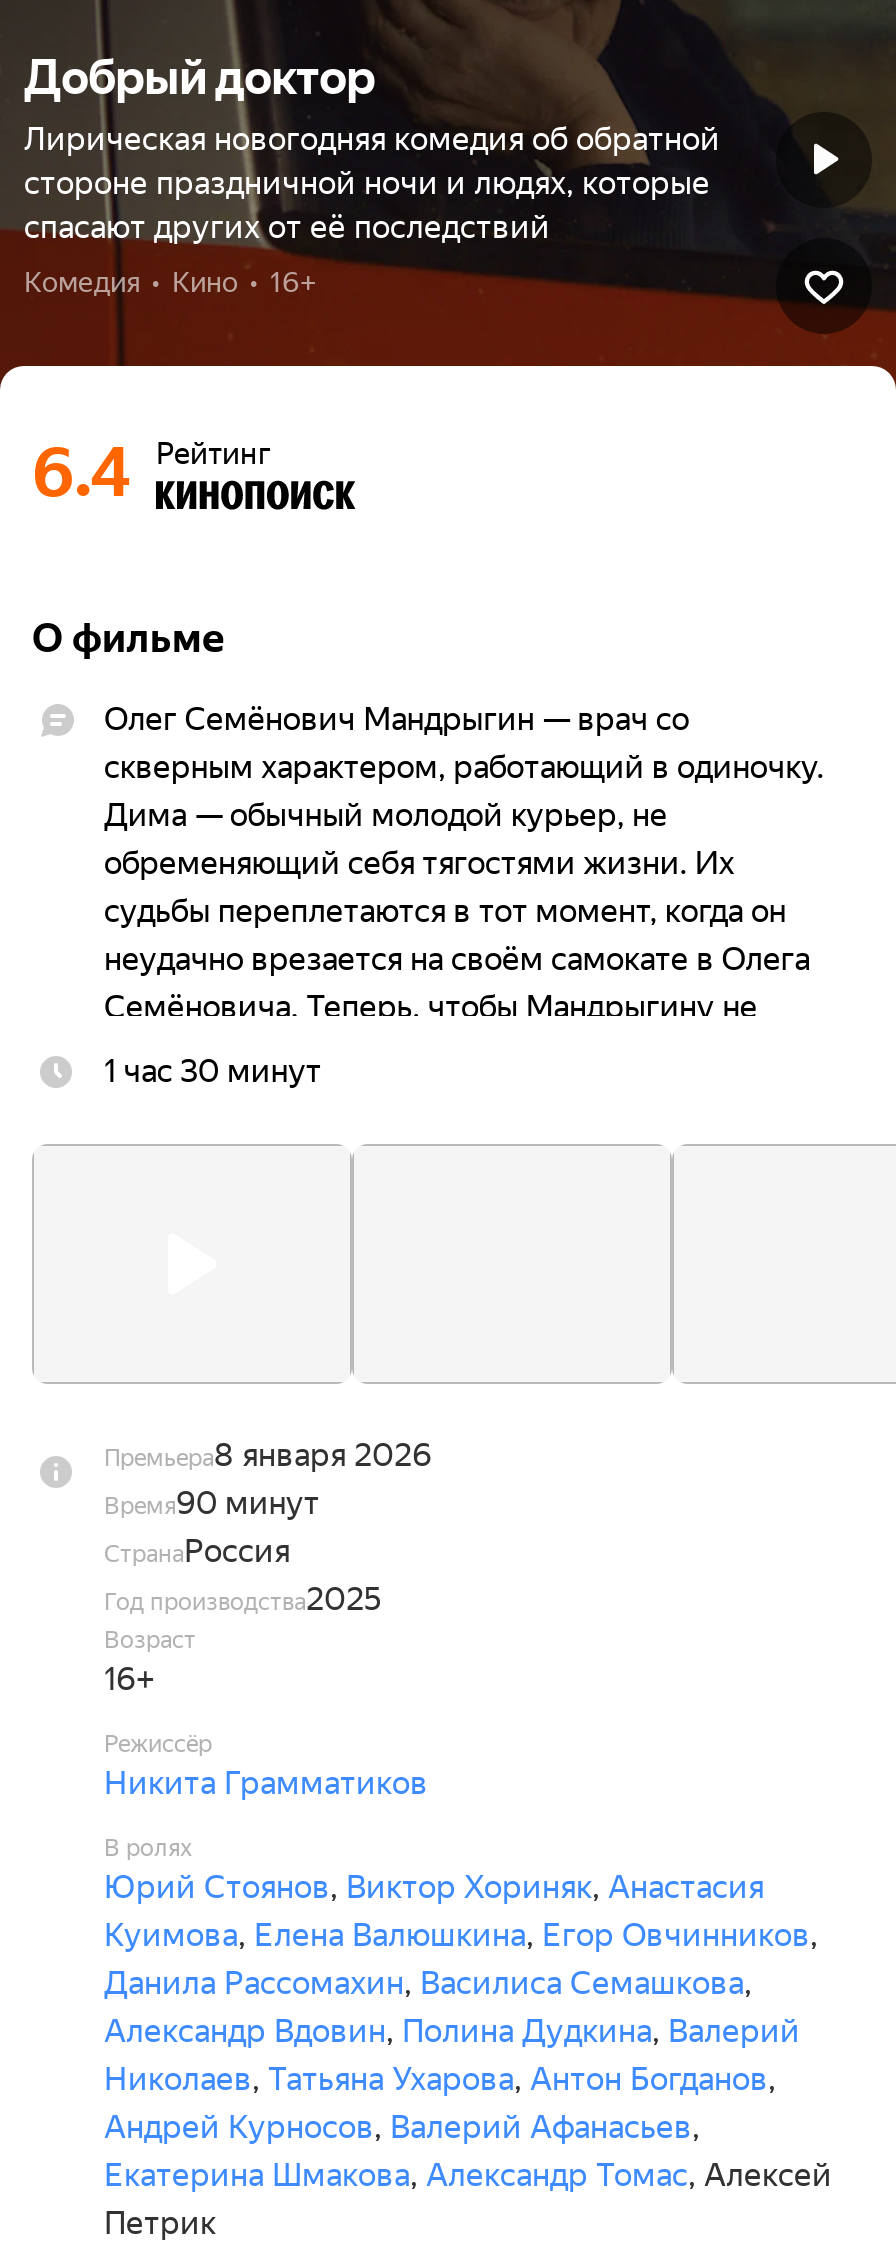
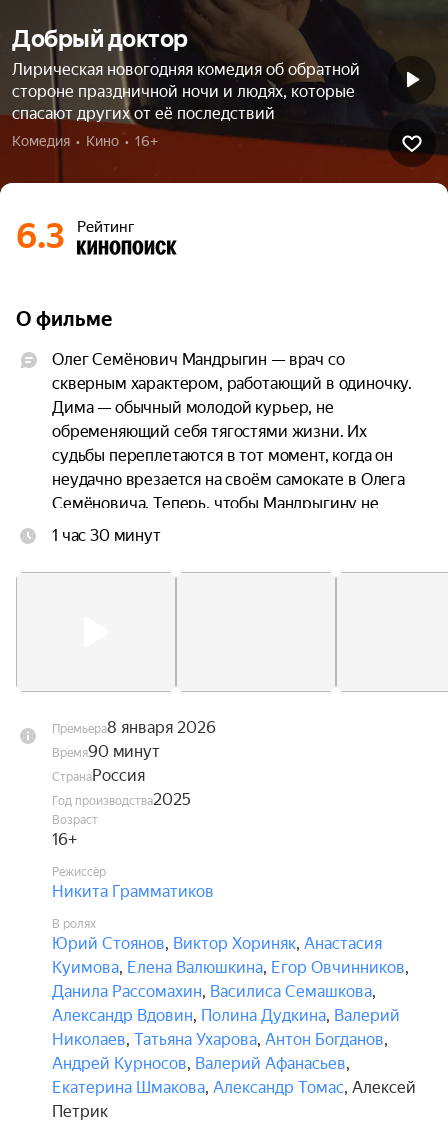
[32,432,272,512] 6.4 Рейтинг -> [16,216,135,256] 6.3 Рейтинг

